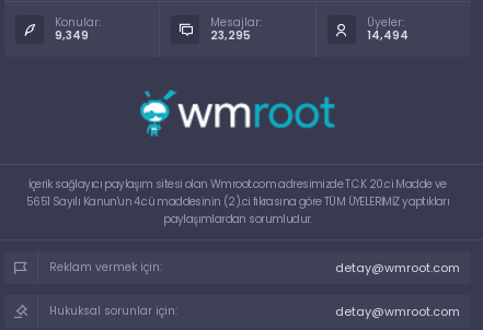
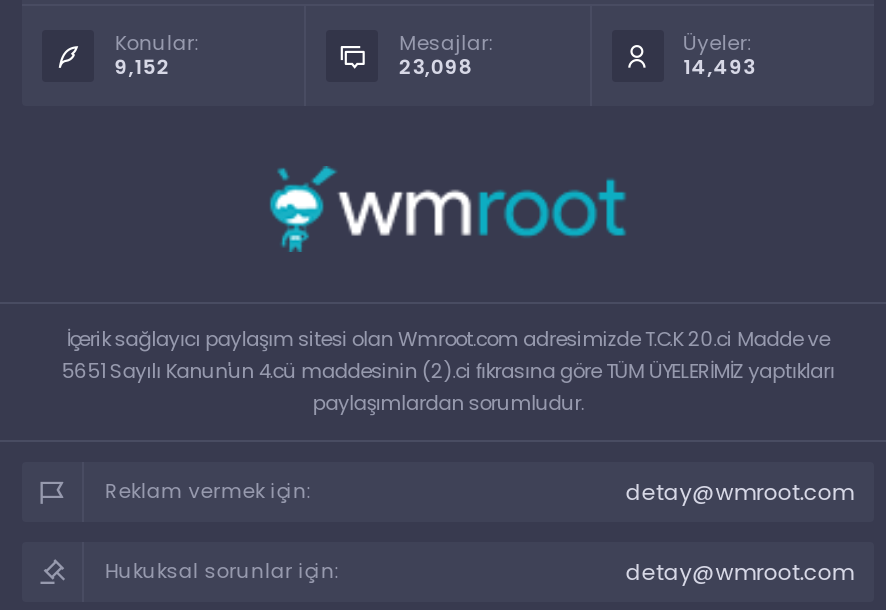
[55,27,89,44] 9,349 -> [114,52,170,82] 9,152
[211,27,251,44] 23,295 -> [399,52,473,82] 23,098
[366,27,408,44] 14,494 -> [683,52,755,82] 14,493

